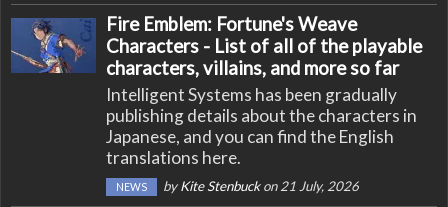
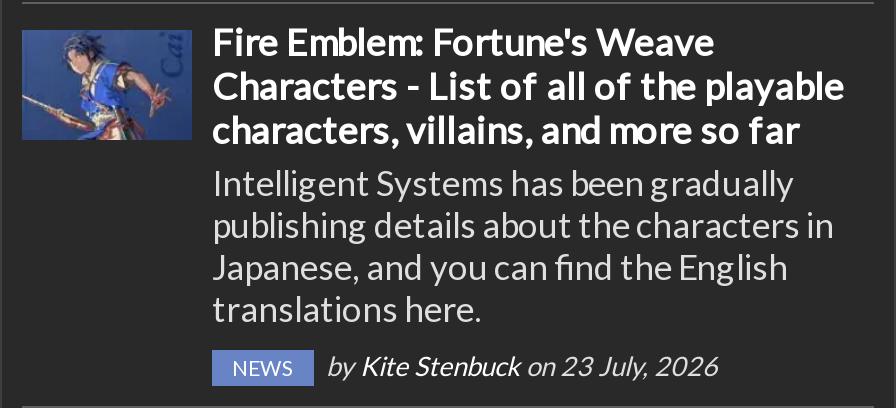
[160,178,359,194] by Kite Stenbuck on 21 July, 2026 -> [320,350,718,382] by Kite Stenbuck on 23 July, 2026

